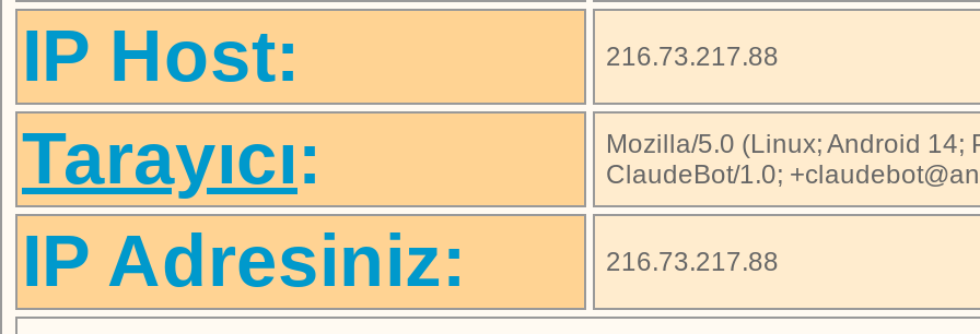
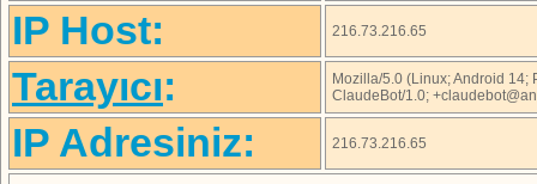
[606,41,779,72] 216.73.217.88 -> [332,23,427,39] 216.73.216.65
[606,247,779,277] 216.73.217.88 -> [332,135,427,152] 216.73.216.65

